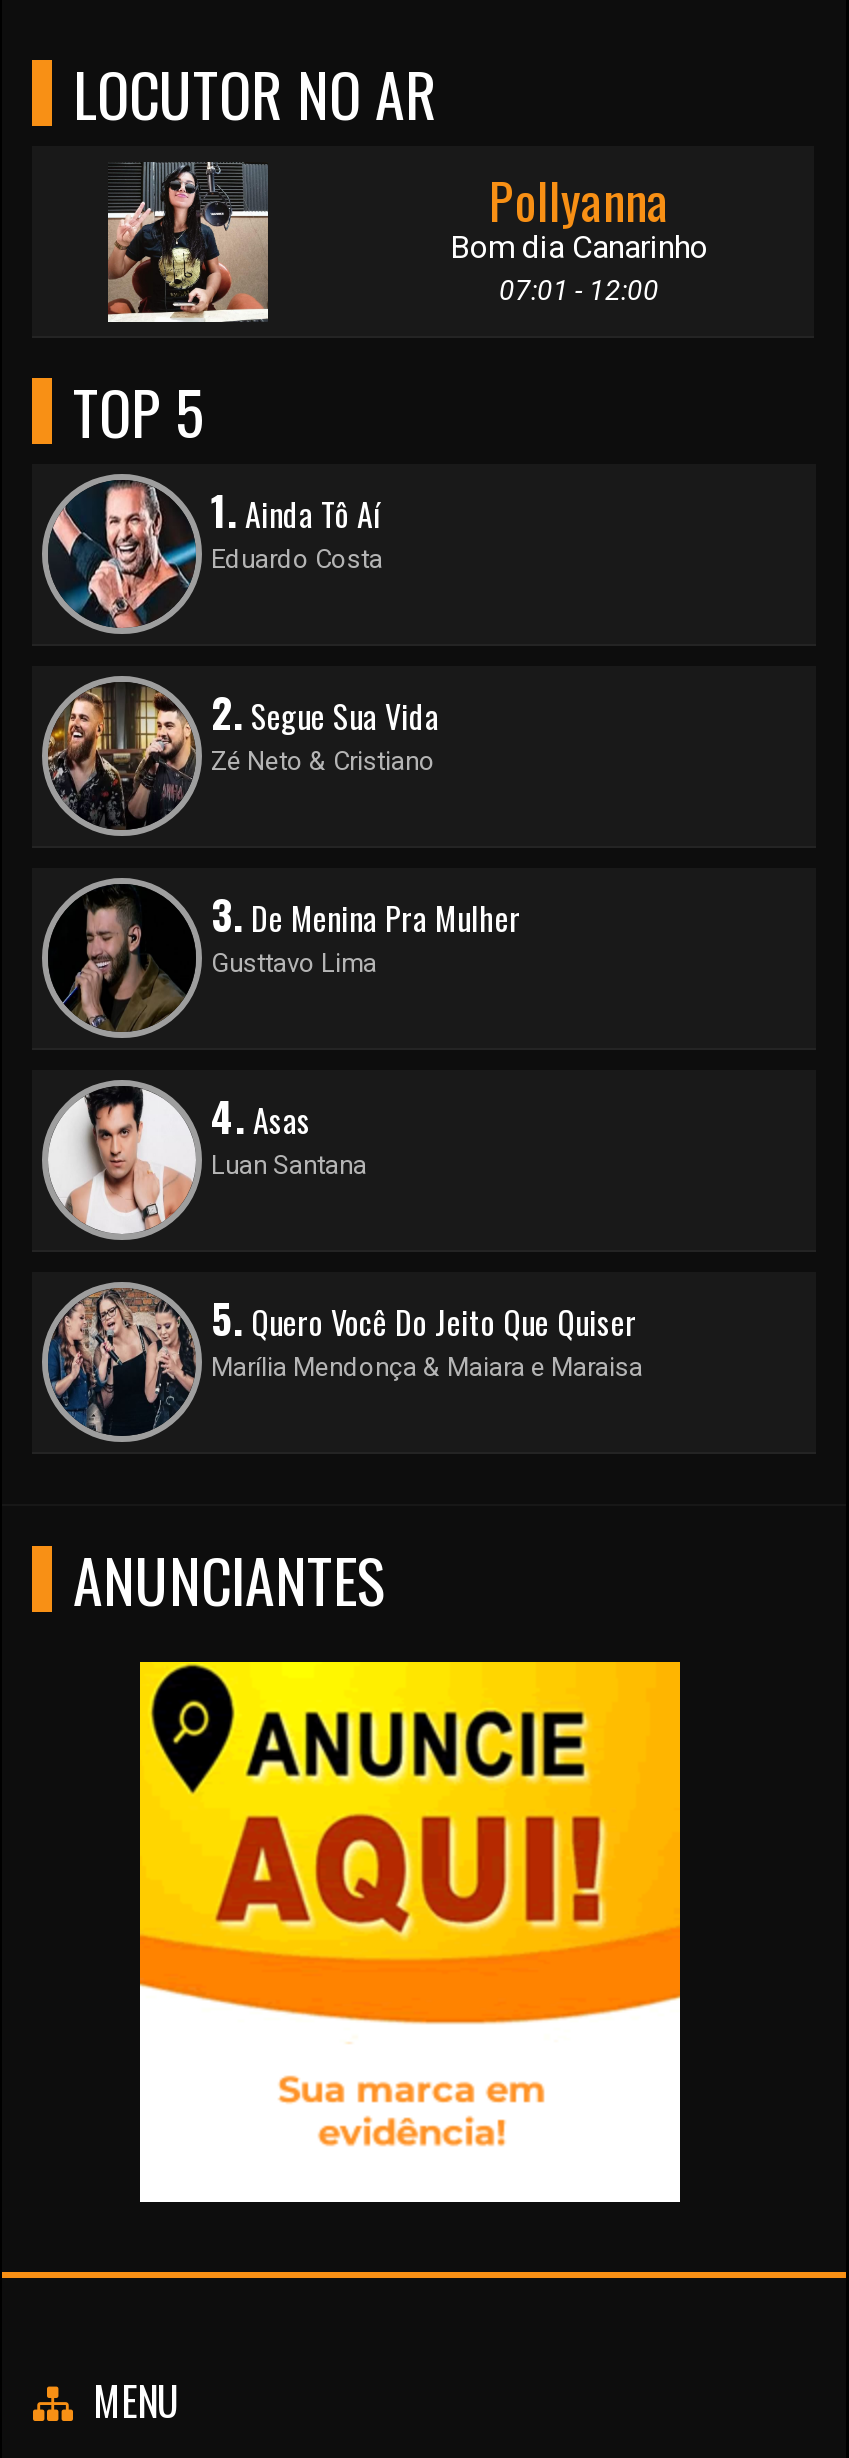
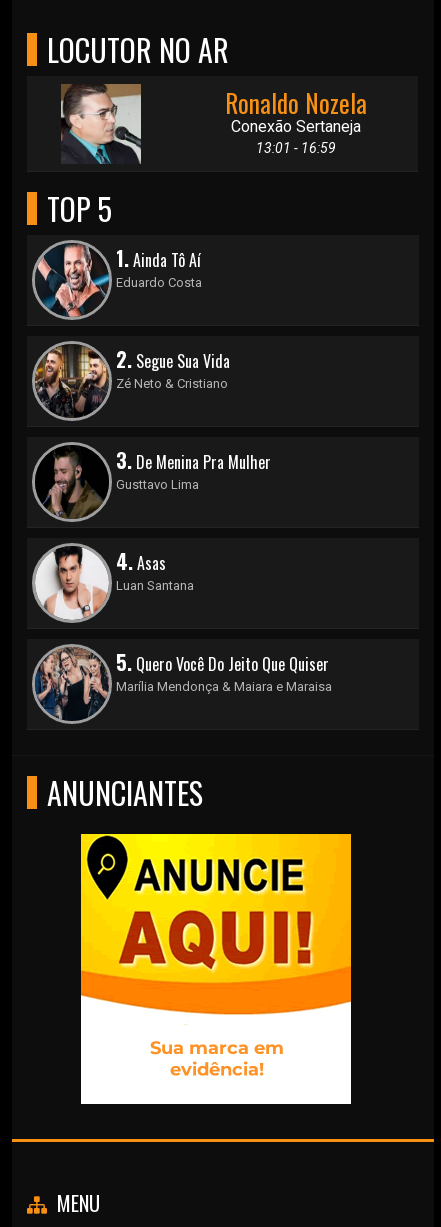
[100,160,270,324] [image] -> [60,84,145,164] [image]
[450,162,708,306] Pollyanna | Bom dia Canarinho | 07:01 - 12:00 -> [225,84,367,156] Ronaldo Nozela | Conexão Sertaneja | 13:01 - 16:59

